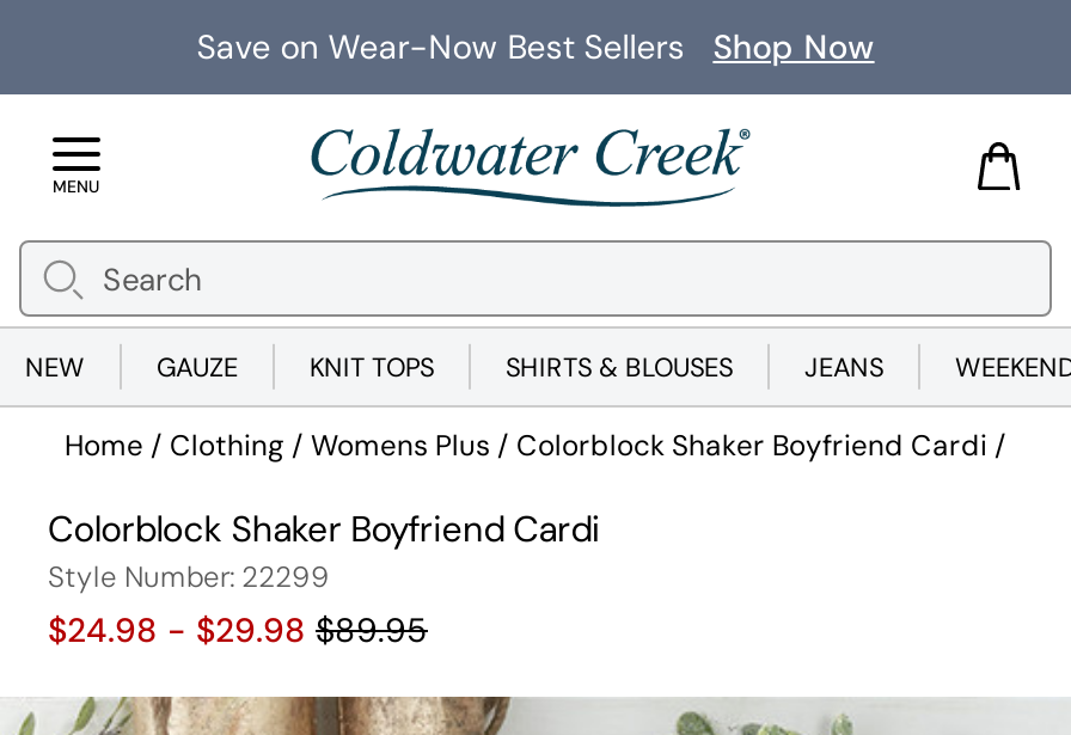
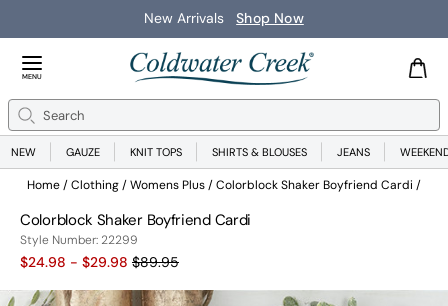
[197,25,874,68] Save on Wear-Now Best Sellers Shop Now -> [144,9,304,27] New Arrivals Shop Now

